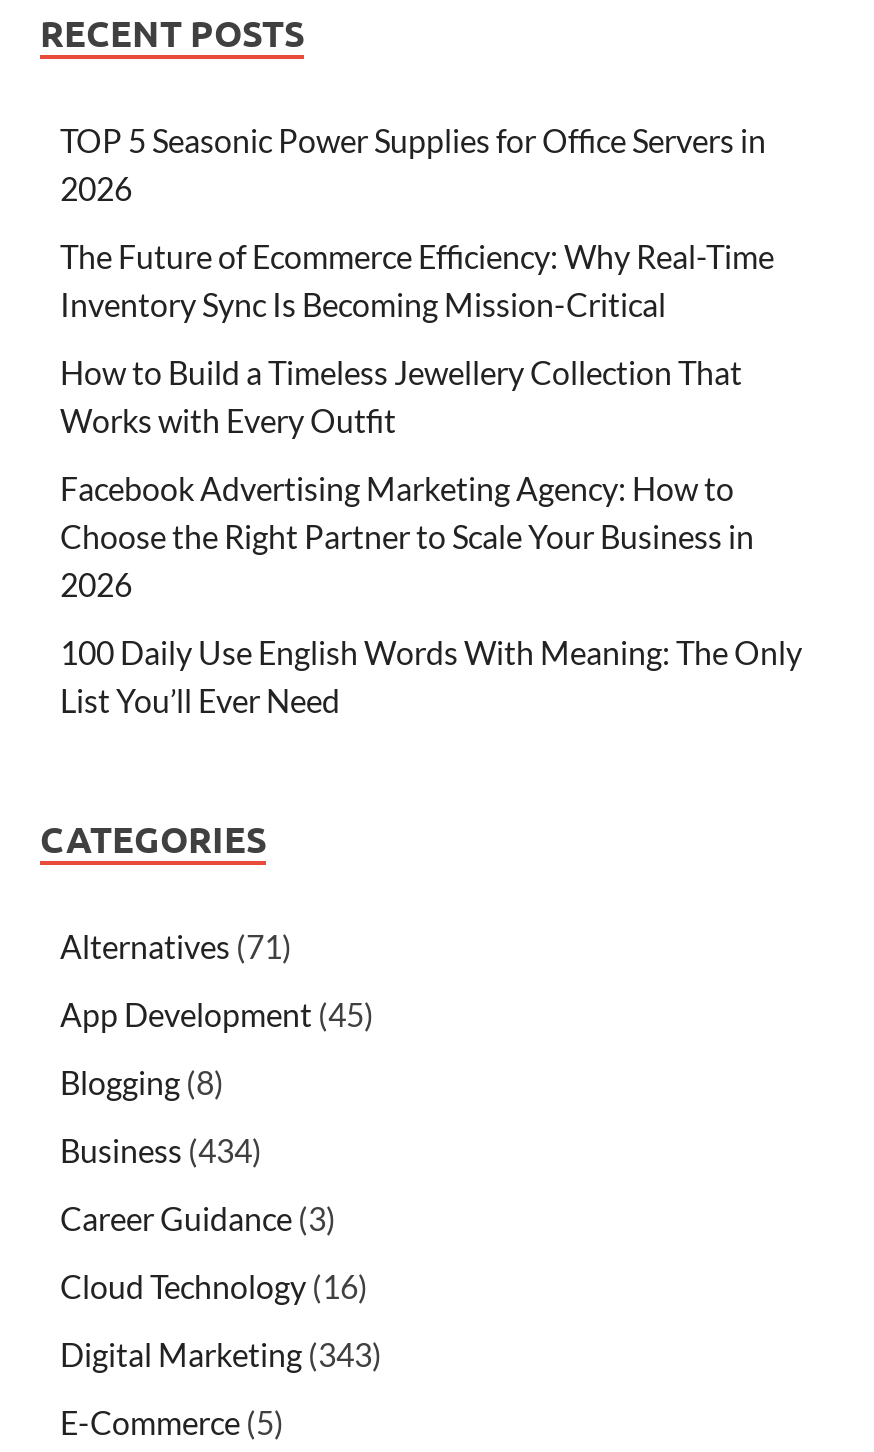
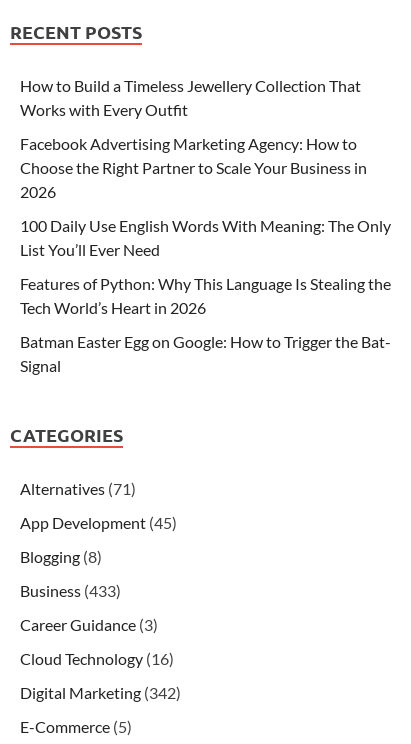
[60,121,774,323] TOP 5 Seasonic Power Supplies for Office Servers in | 2026 | The Future of Ecommerce Efficiency: Why Real-Time | Inventory Sync Is Becoming Mission-Critical -> none
moved [60,353,802,719] -> [20,76,391,259]: How to Build a Timeless Jewellery Collection That | Works with Every Outfit | Facebook Advertising Marketing Agency: How to | Choose the Right Partner to Scale Your Business in | 2026 | 100 Daily Use English Words With Meaning: The Only | List You’ll Ever Need
none -> [20,274,391,375] Features of Python: Why This Language Is Stealing the | Tech World’s Heart in 2026 | Batman Easter Egg on Google: How to Trigger the Bat- | Signal
[60,1131,262,1169] Business (434) -> [20,581,121,600] Business (433)
[60,1335,382,1373] Digital Marketing (343) -> [20,683,181,702] Digital Marketing (342)

